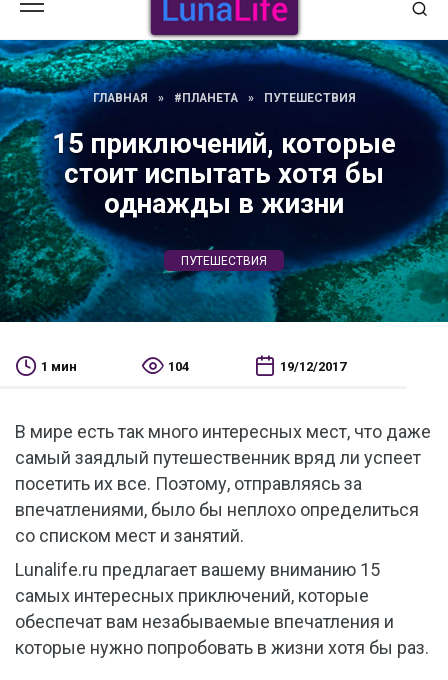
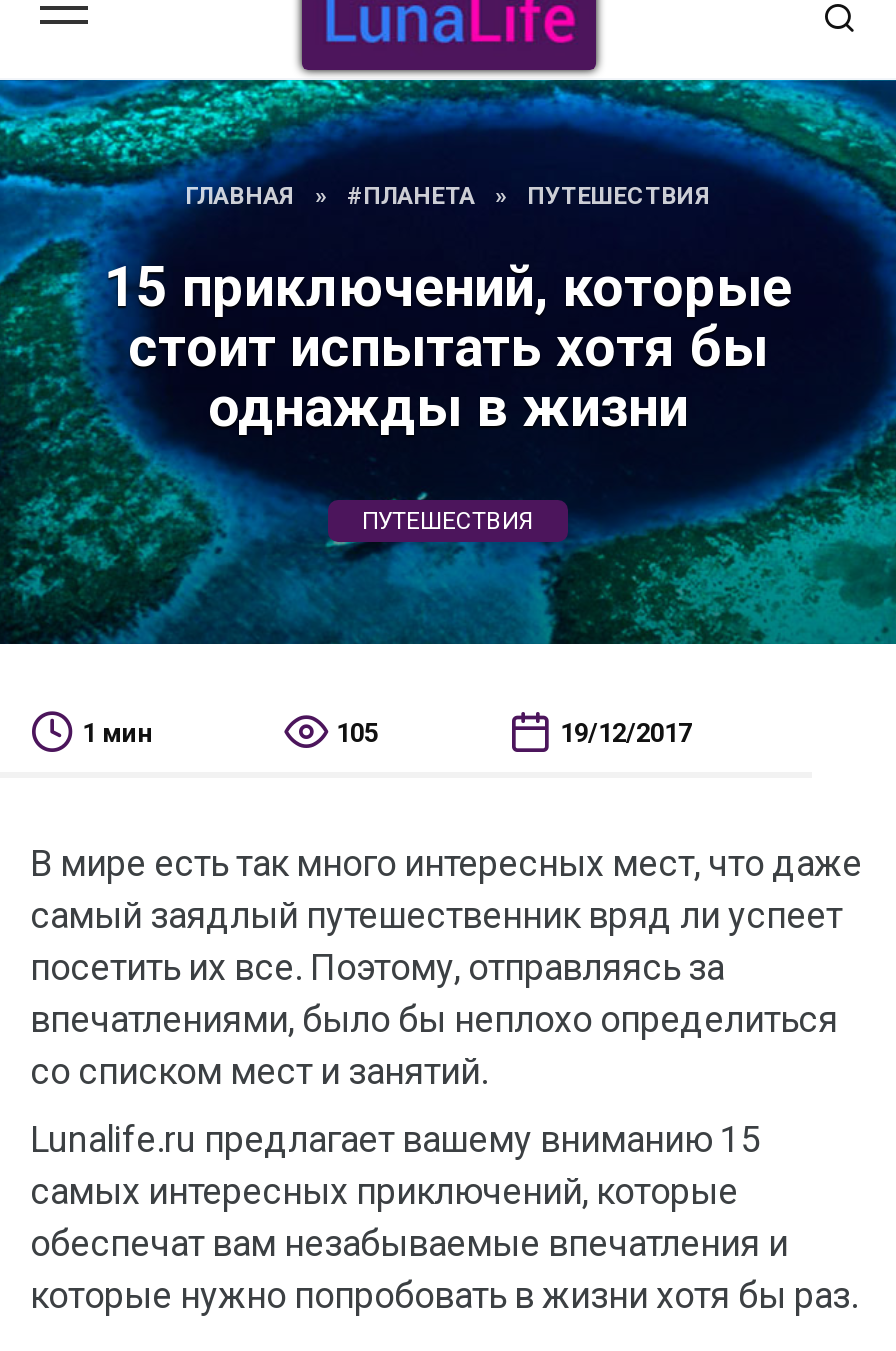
[168,359,189,374] 104 -> [336,718,378,748] 105

